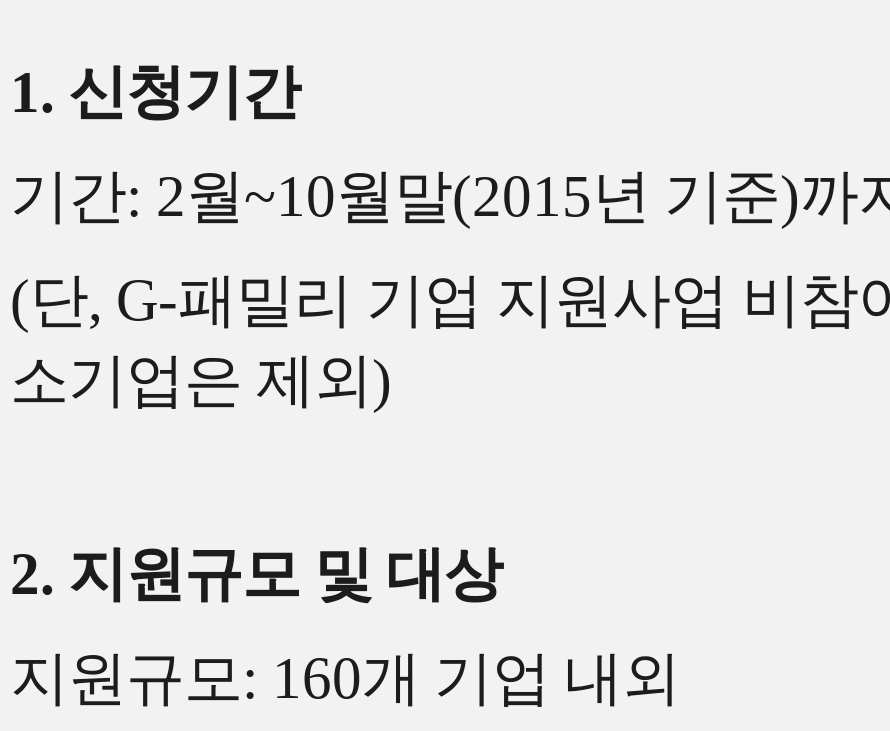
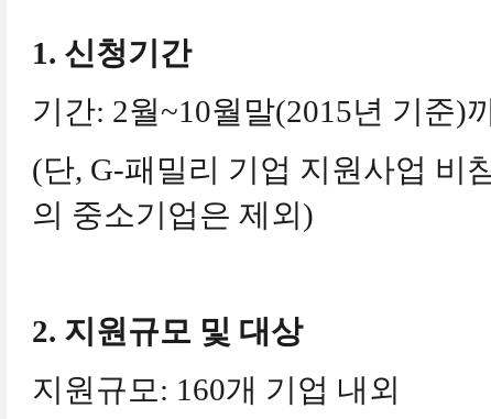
[10,348,392,412] 소기업은 제외) -> [32,197,314,232] 의 중소기업은 제외)

